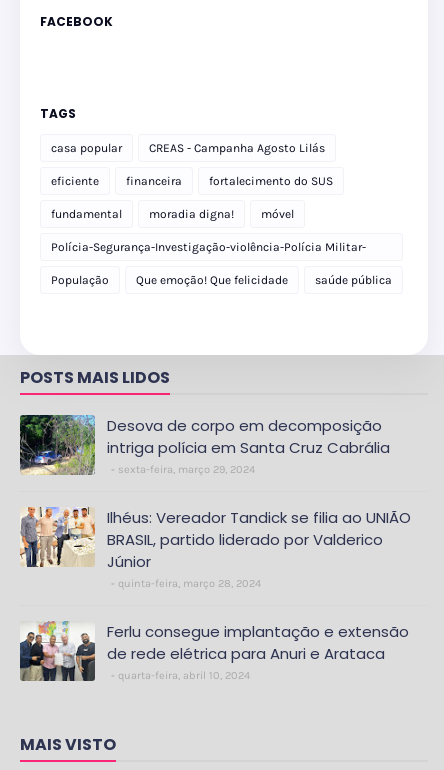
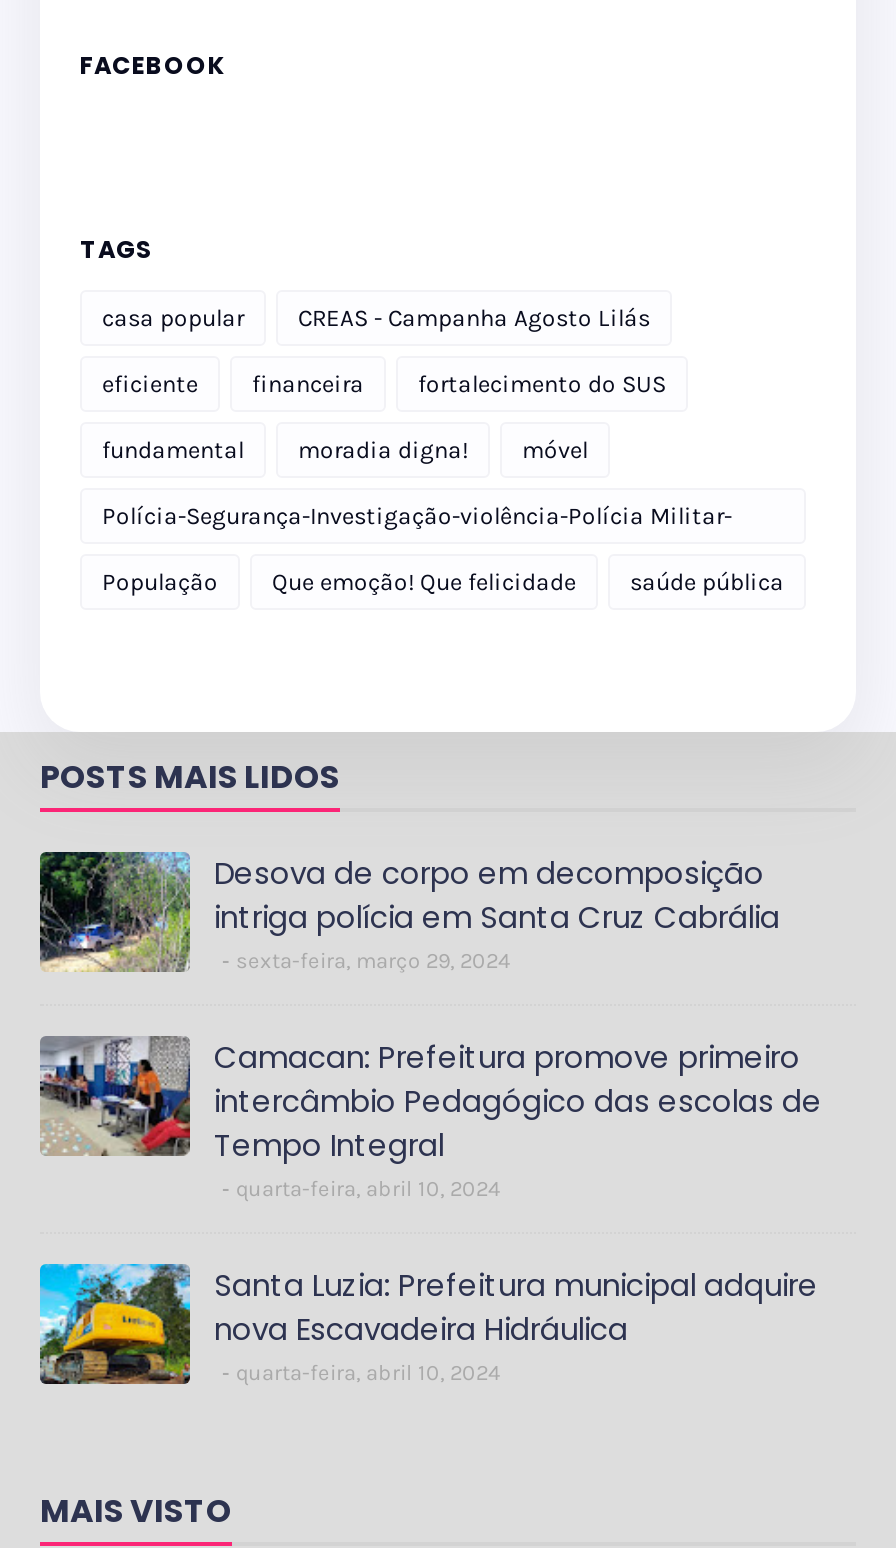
[20,506,411,590] [image] | Ilhéus: Vereador Tandick se filia ao UNIÃO | BRASIL, partido liderado por Valderico | Júnior | quinta-feira, março 28, 2024 -> [38,1034,822,1202] [image] | Camacan: Prefeitura promove primeiro | intercâmbio Pedagógico das escolas de | Tempo Integral | quarta-feira, abril 10, 2024
[19,621,409,682] [image] | Ferlu consegue implantação e extensão | de rede elétrica para Anuri e Arataca -> [38,1262,818,1386] [image] | Santa Luzia: Prefeitura municipal adquire | nova Escavadeira Hidráulica

